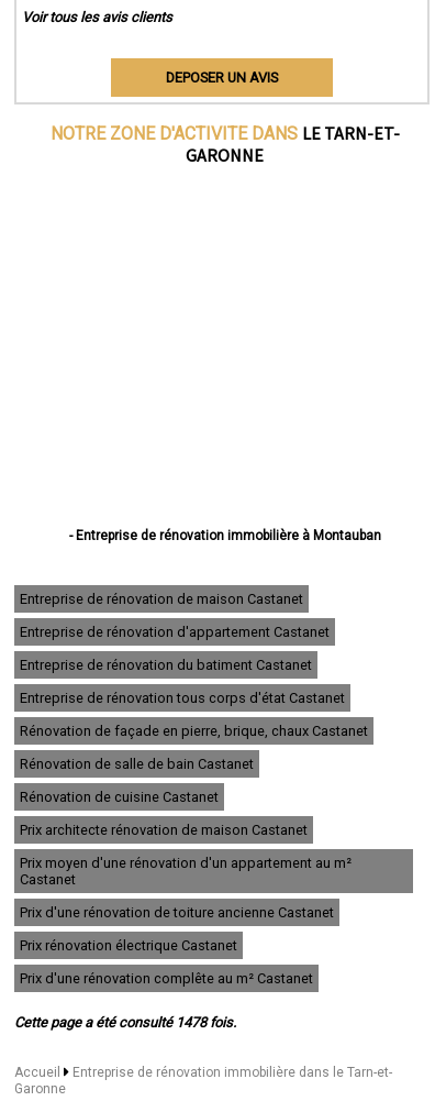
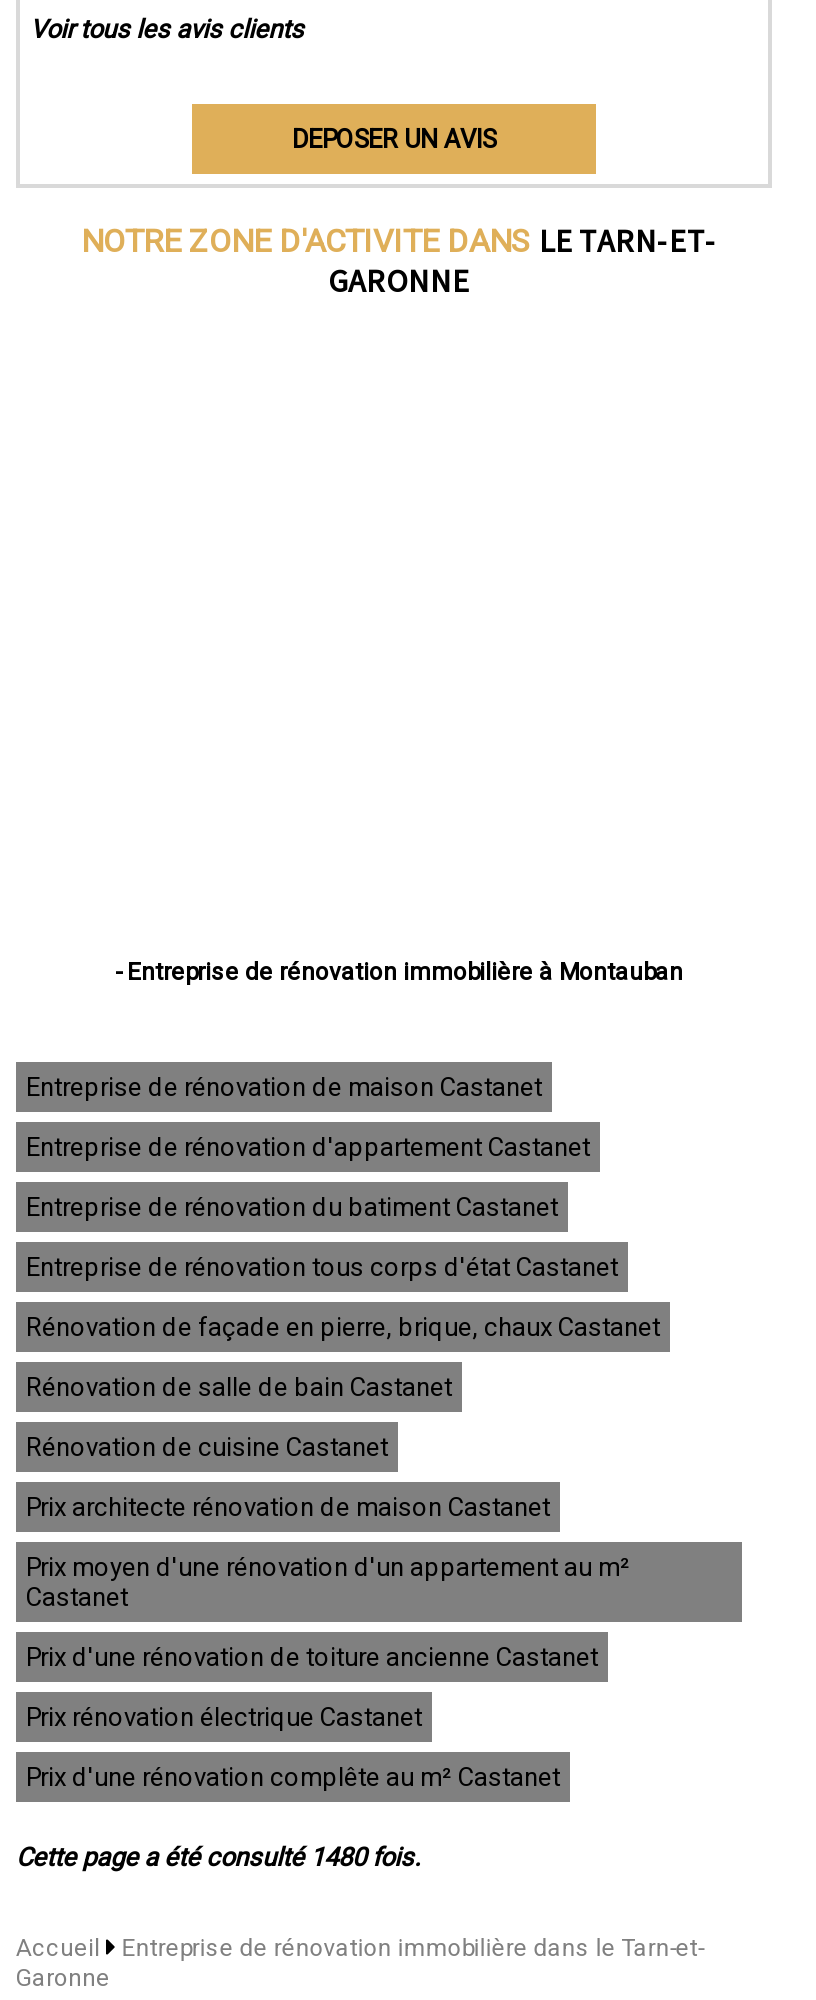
[14,1014,236,1031] Cette page a été consulté 1478 fois. -> [16,1842,420,1872] Cette page a été consulté 1480 fois.

